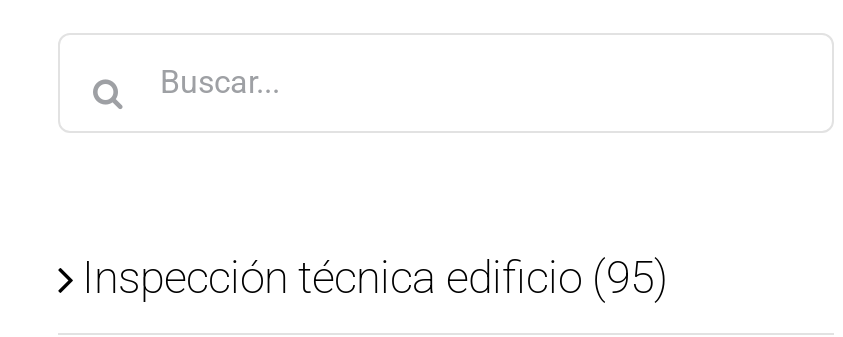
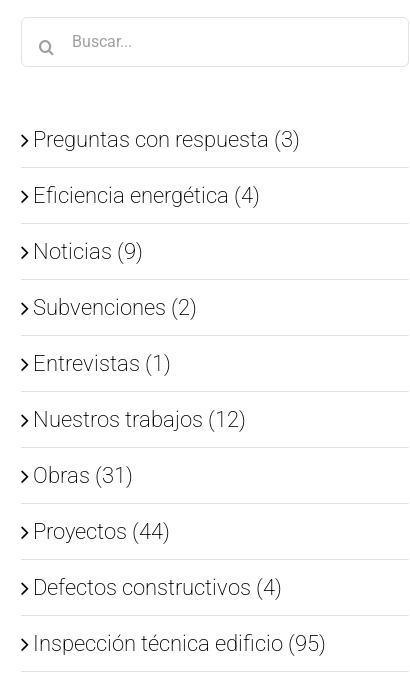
none -> [33,126,300,600] Preguntas con respuesta (3) | Eficiencia energética (4) | Noticias (9) | Subvenciones (2) | Entrevistas (1) | Nuestros trabajos (12) | Obras (31) | Proyectos (44) | Defectos constructivos (4)

